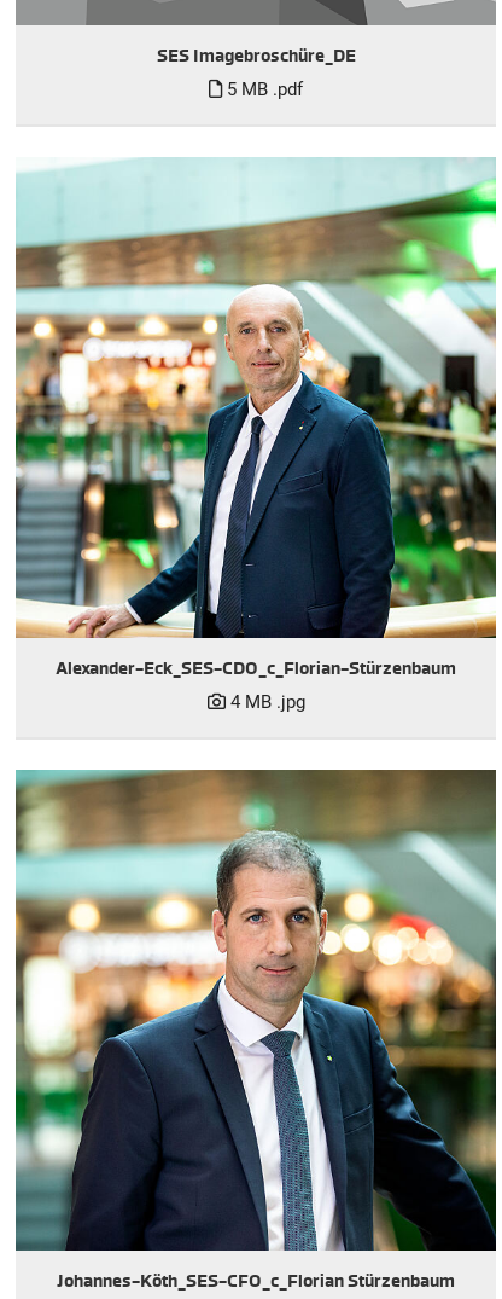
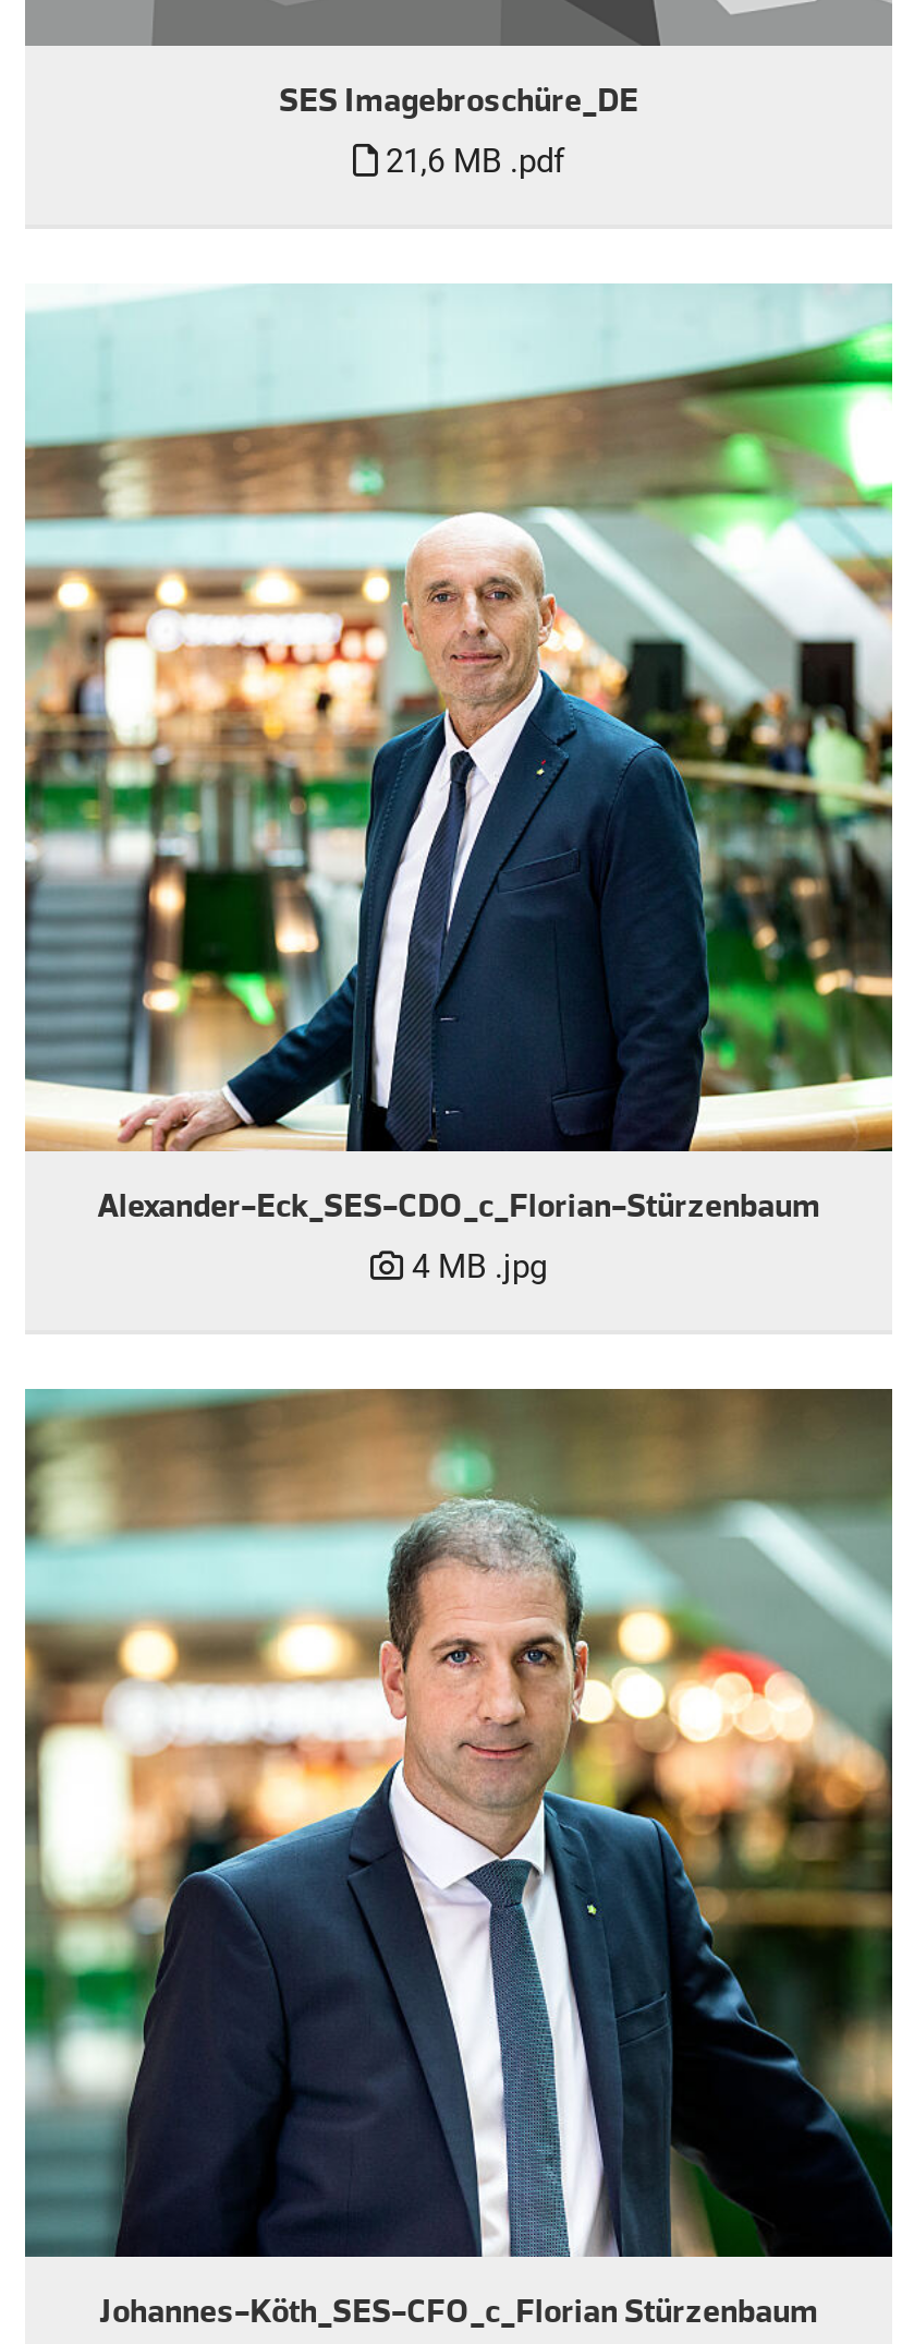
[227,79,303,100] 5 MB .pdf -> [386,142,564,181] 21,6 MB .pdf

